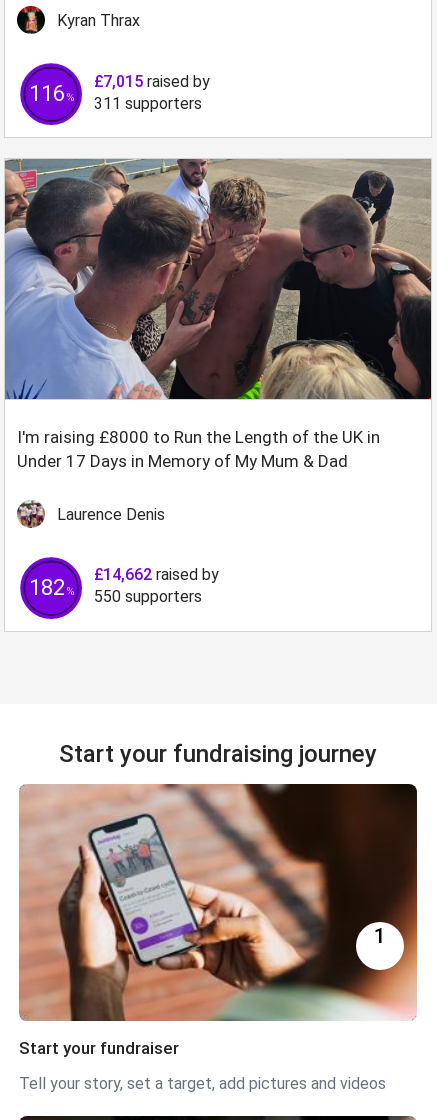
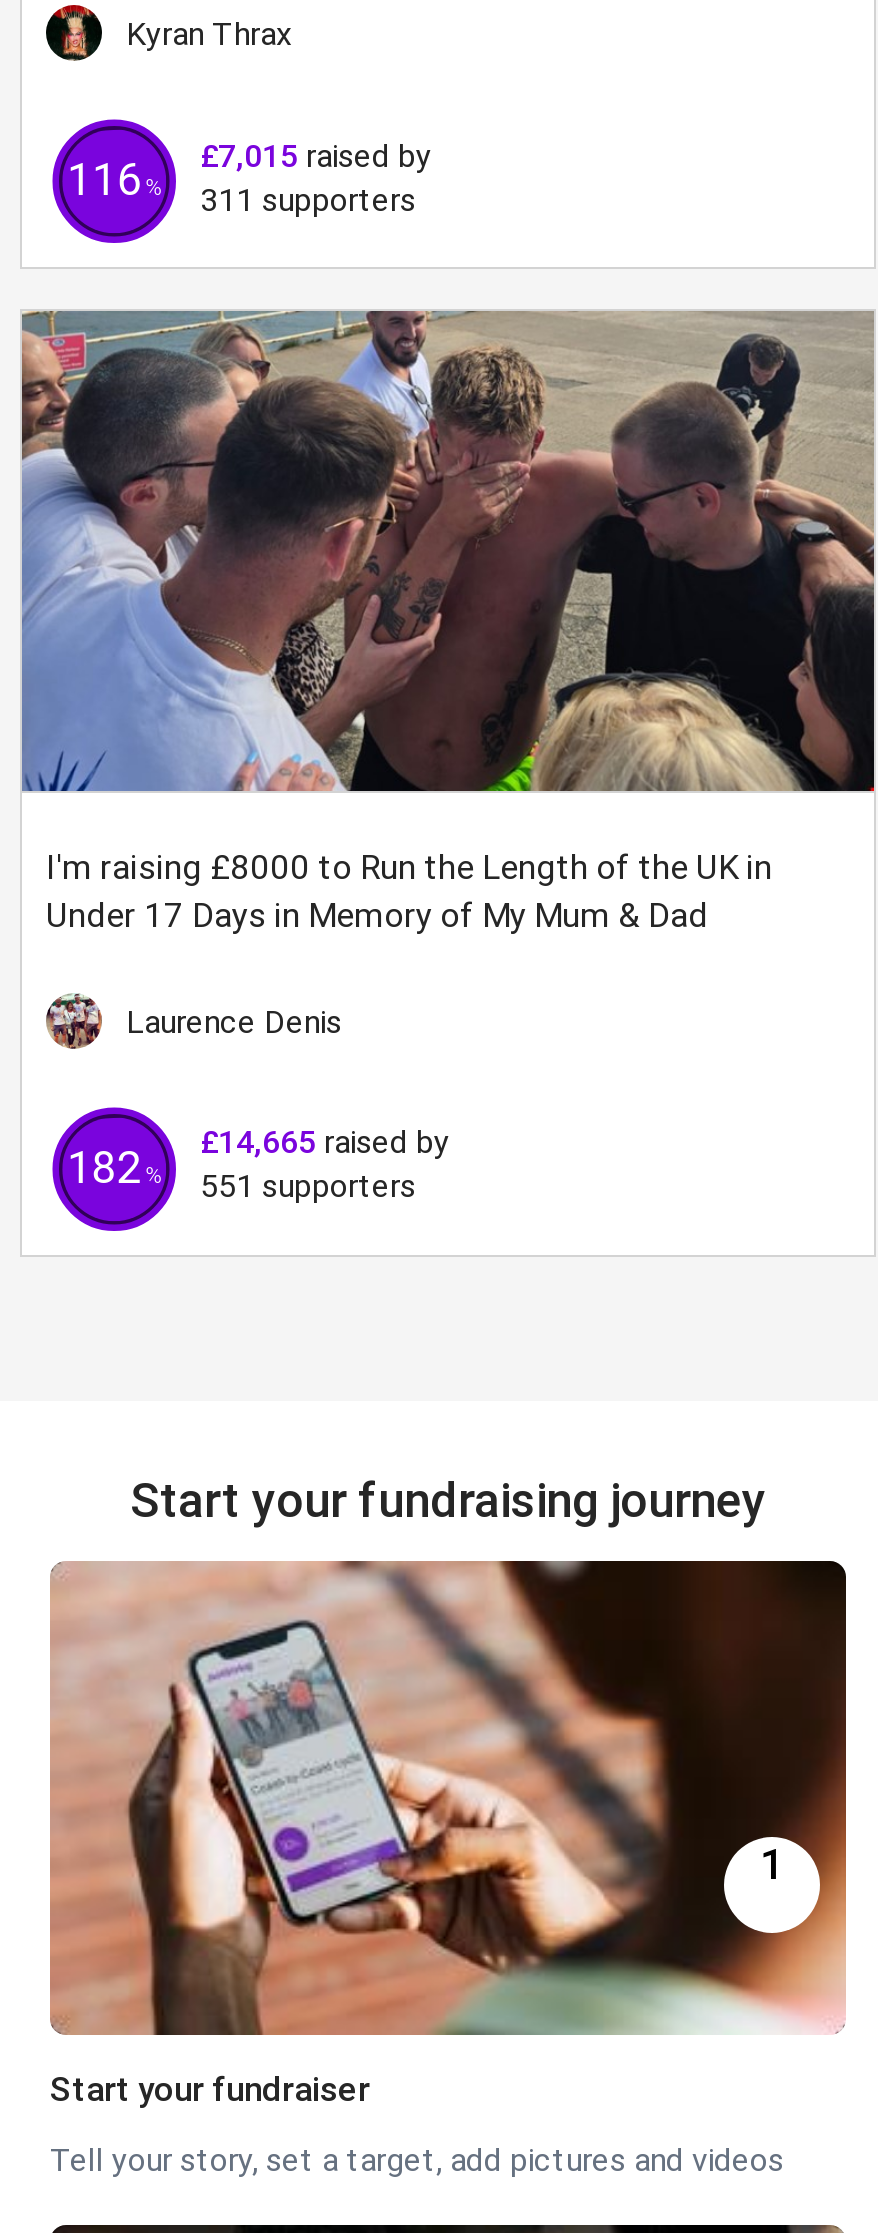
[94,565,219,584] £14,662 raised by -> [200,1124,450,1162] £14,665 raised by
[94,587,202,606] 550 supporters -> [200,1168,416,1206] 551 supporters

